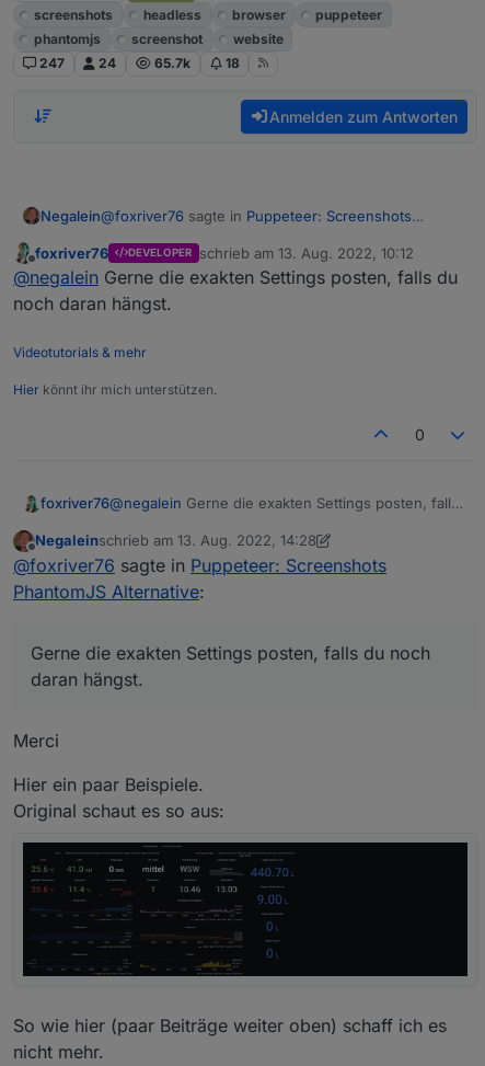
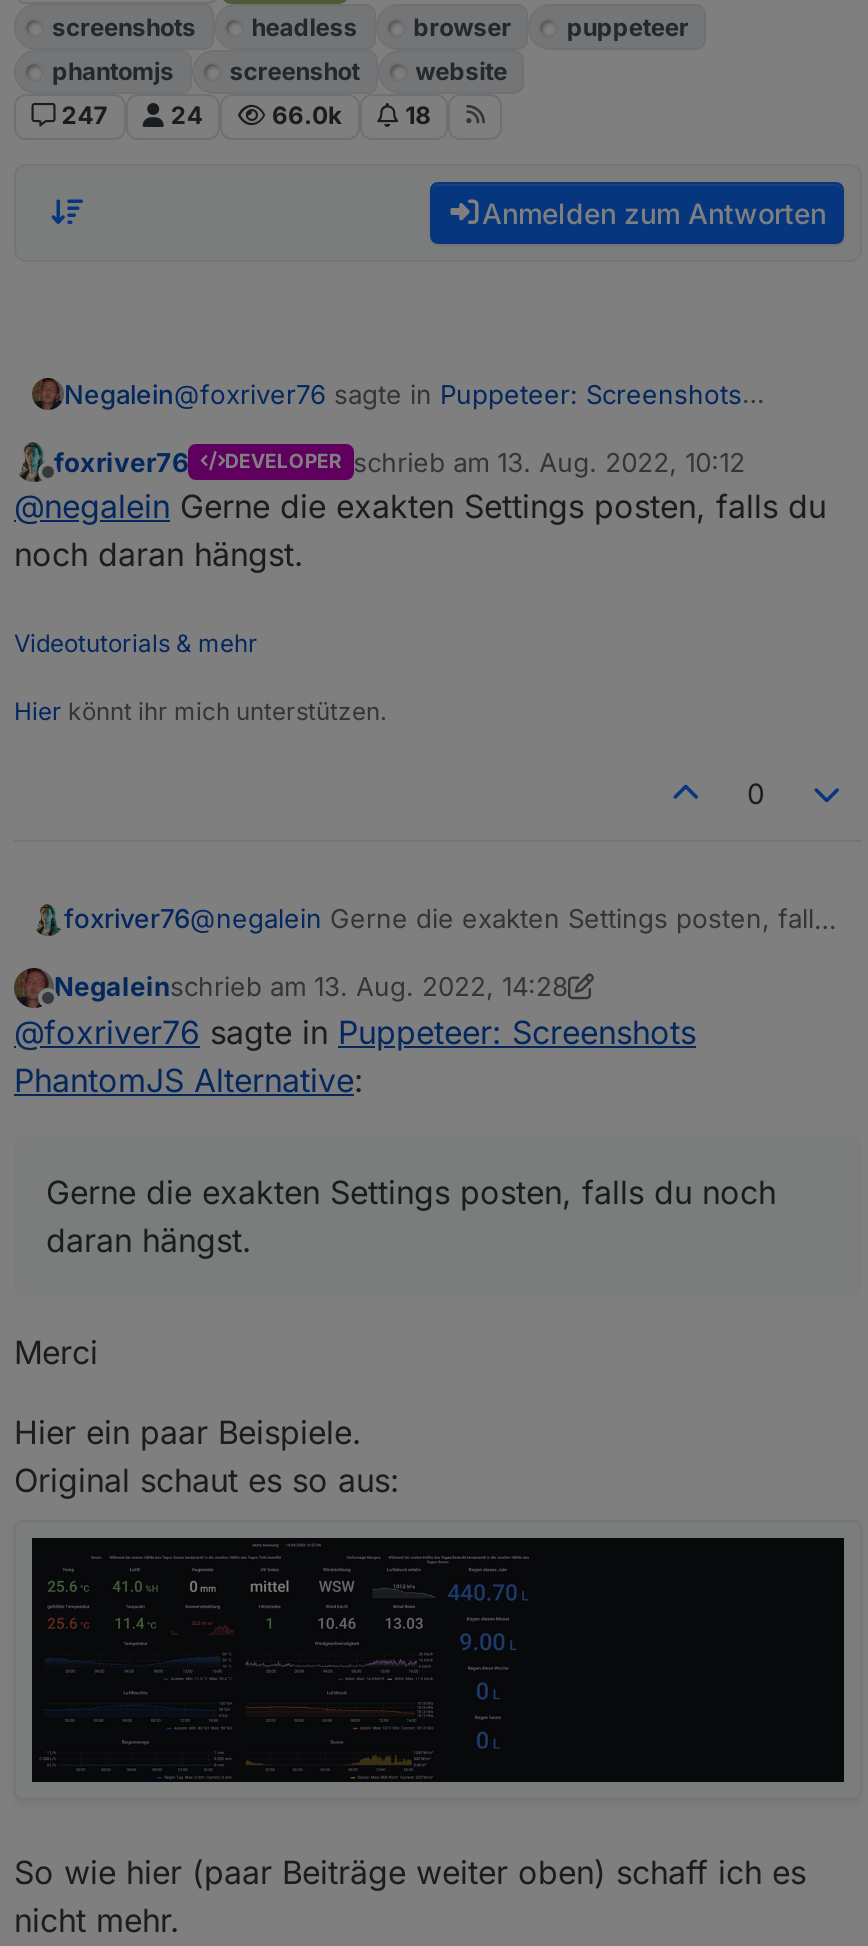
[154,55,190,72] 65.7k -> [272,101,342,131] 66.0k

